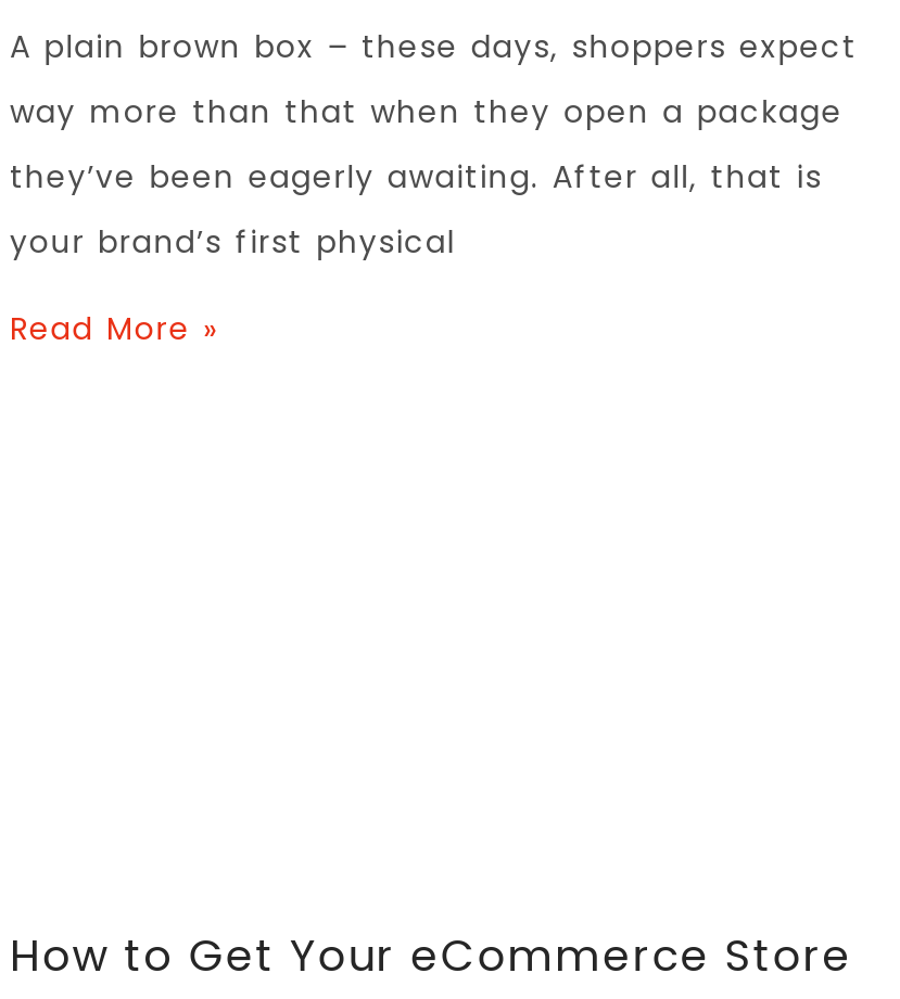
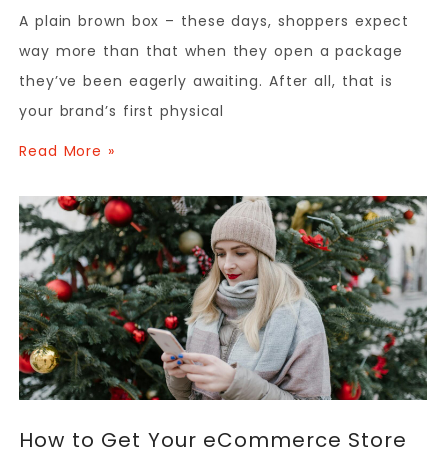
none -> [18,195,428,401] [image]

